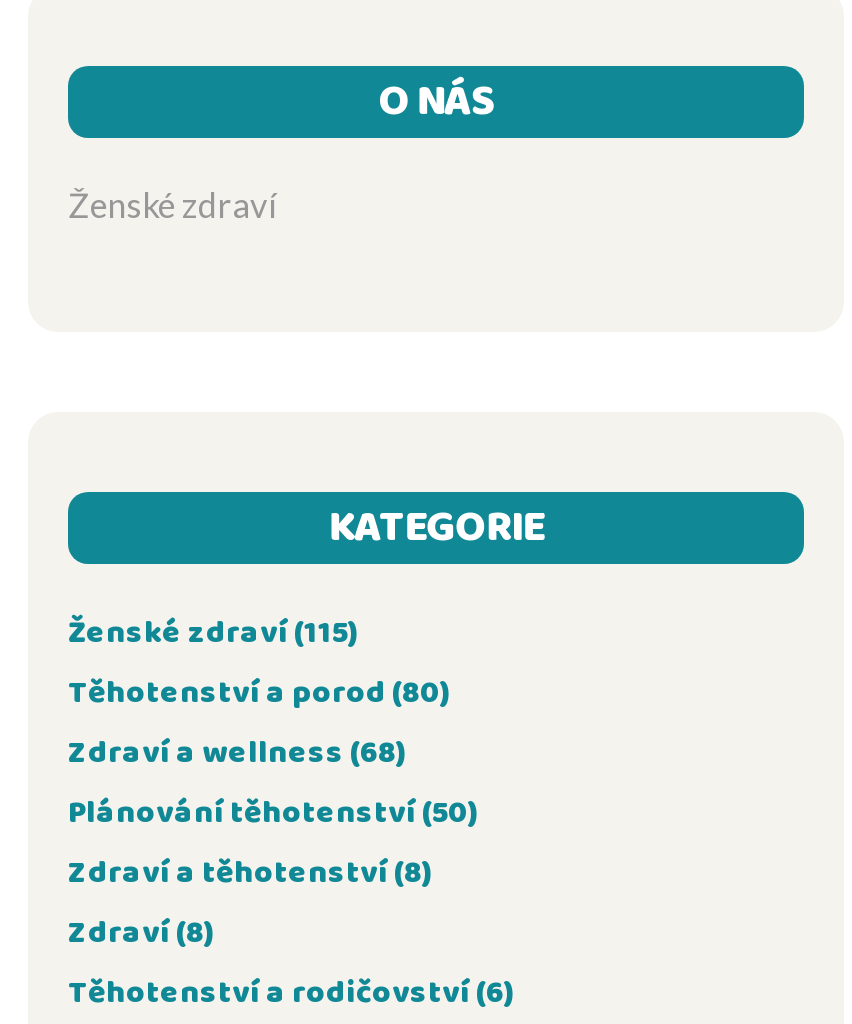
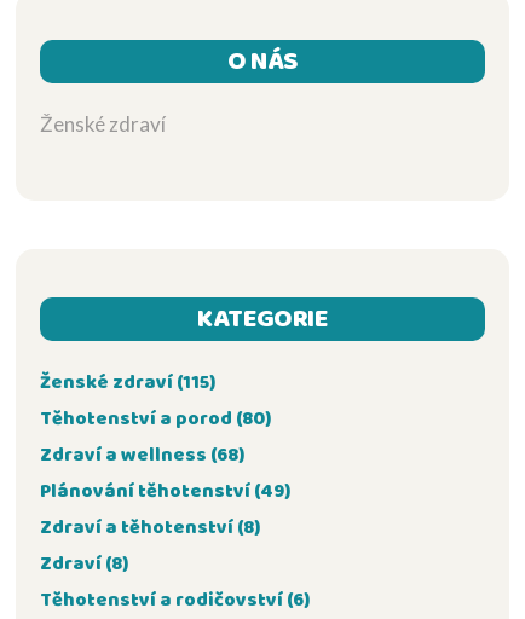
[68,788,478,838] Plánování těhotenství(50) -> [40,476,290,507] Plánování těhotenství(49)

